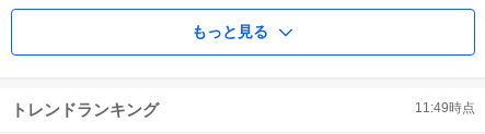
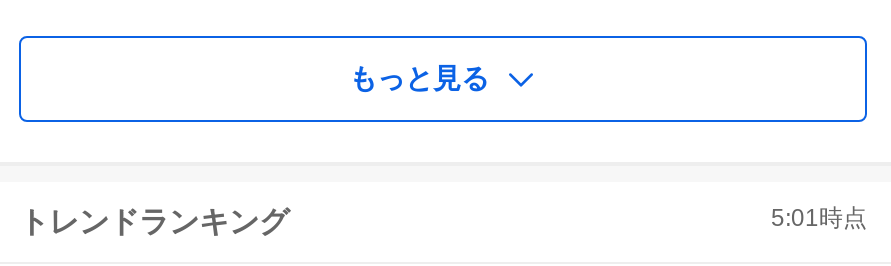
[415,100,475,115] 11:49時点 -> [771,204,867,232] 5:01時点

